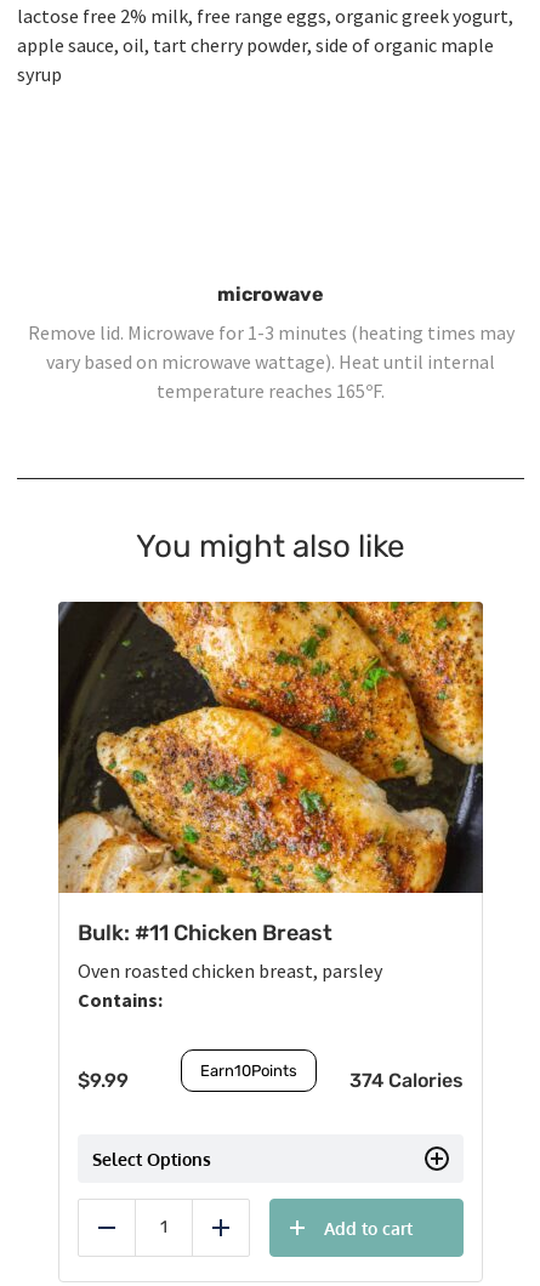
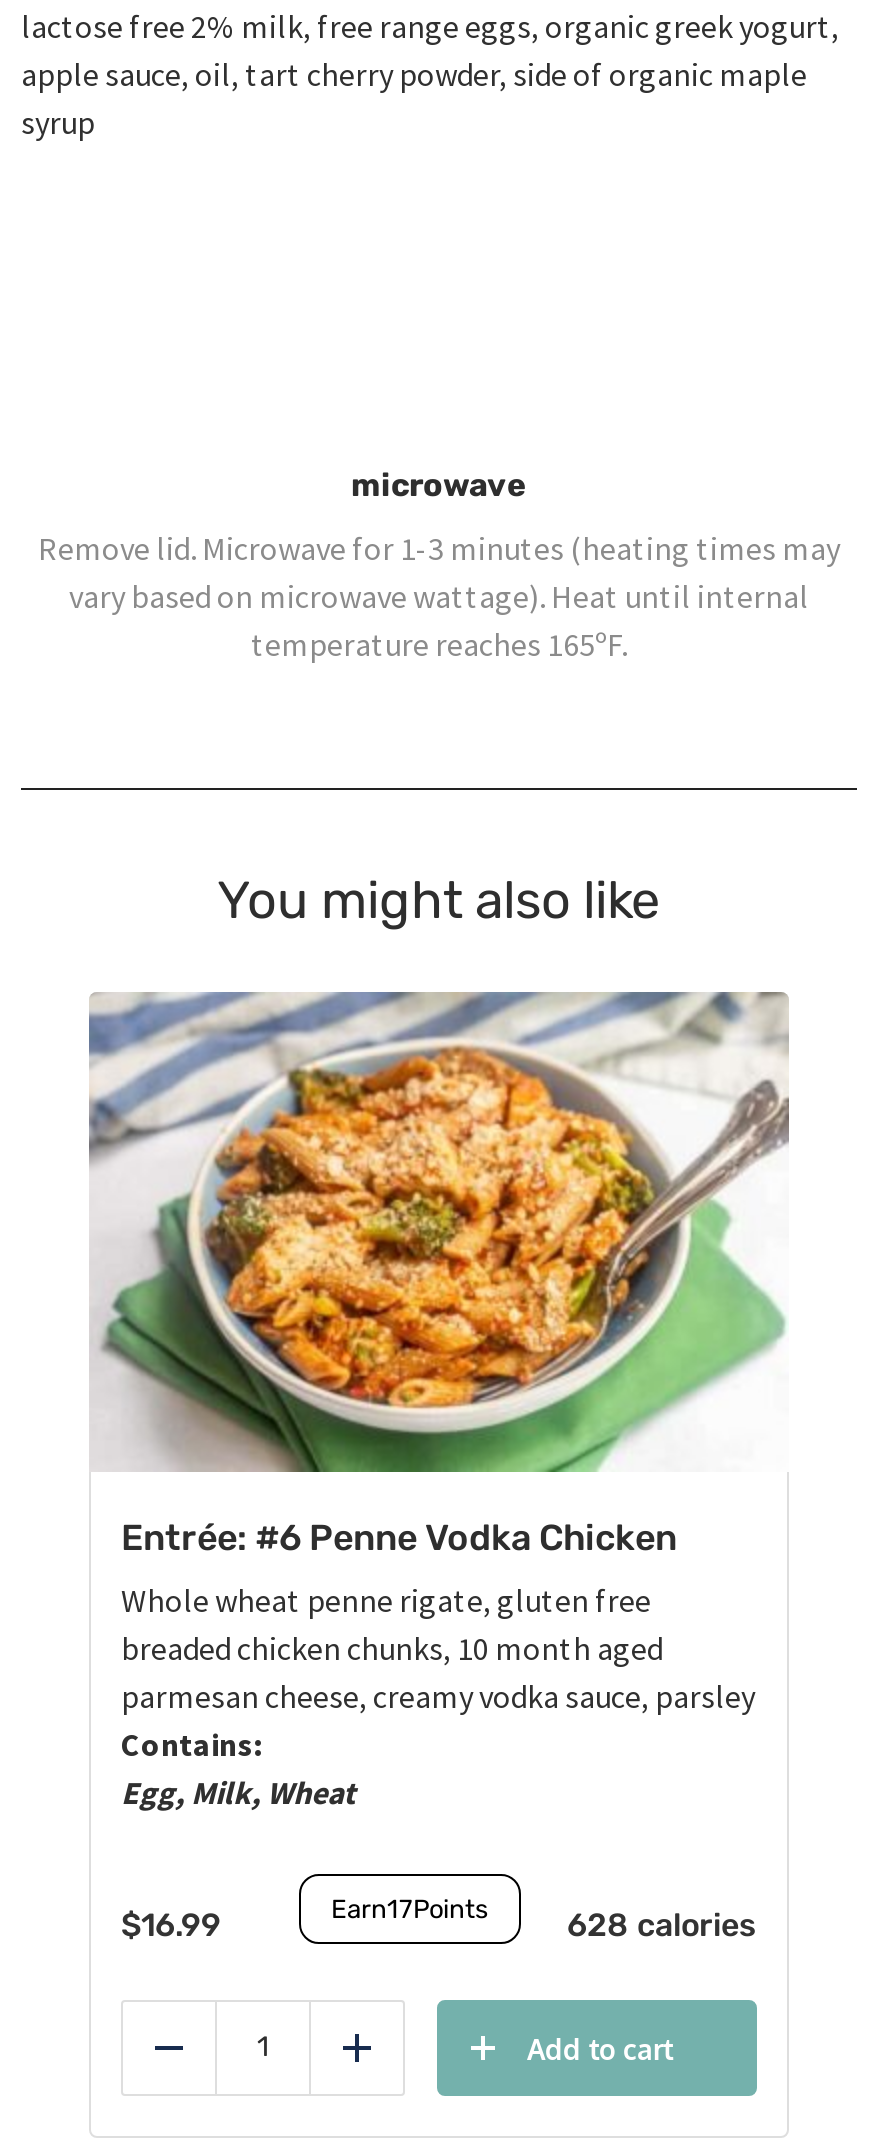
[57,601,484,946] [image] | Bulk: #11 Chicken Breast -> [87,990,789,1559] [image] | Entrée: #6 Penne Vodka Chicken
[78,958,382,982] Oven roasted chicken breast, parsley -> [121,1579,755,1715] Whole wheat penne rigate, gluten free | breaded chicken chunks, 10 month aged | parmesan cheese, creamy vodka sauce, parsley
moved [78,987,166,1011] -> [121,1723,261,1763]: Contains:
[78,1061,464,1092] $9.99 | Earn10Points | 374 Calories -> [121,1771,355,1811] Egg, Milk, Wheat
[92,1149,211,1169] Select Options -> [121,1893,757,1944] $16.99 | Earn17Points | 628 calories

